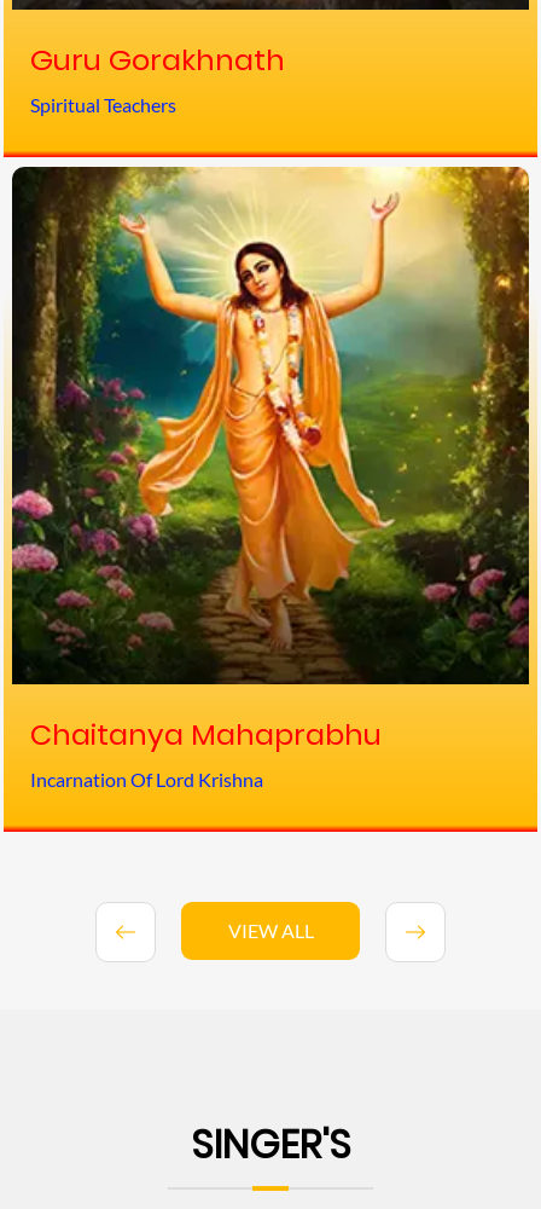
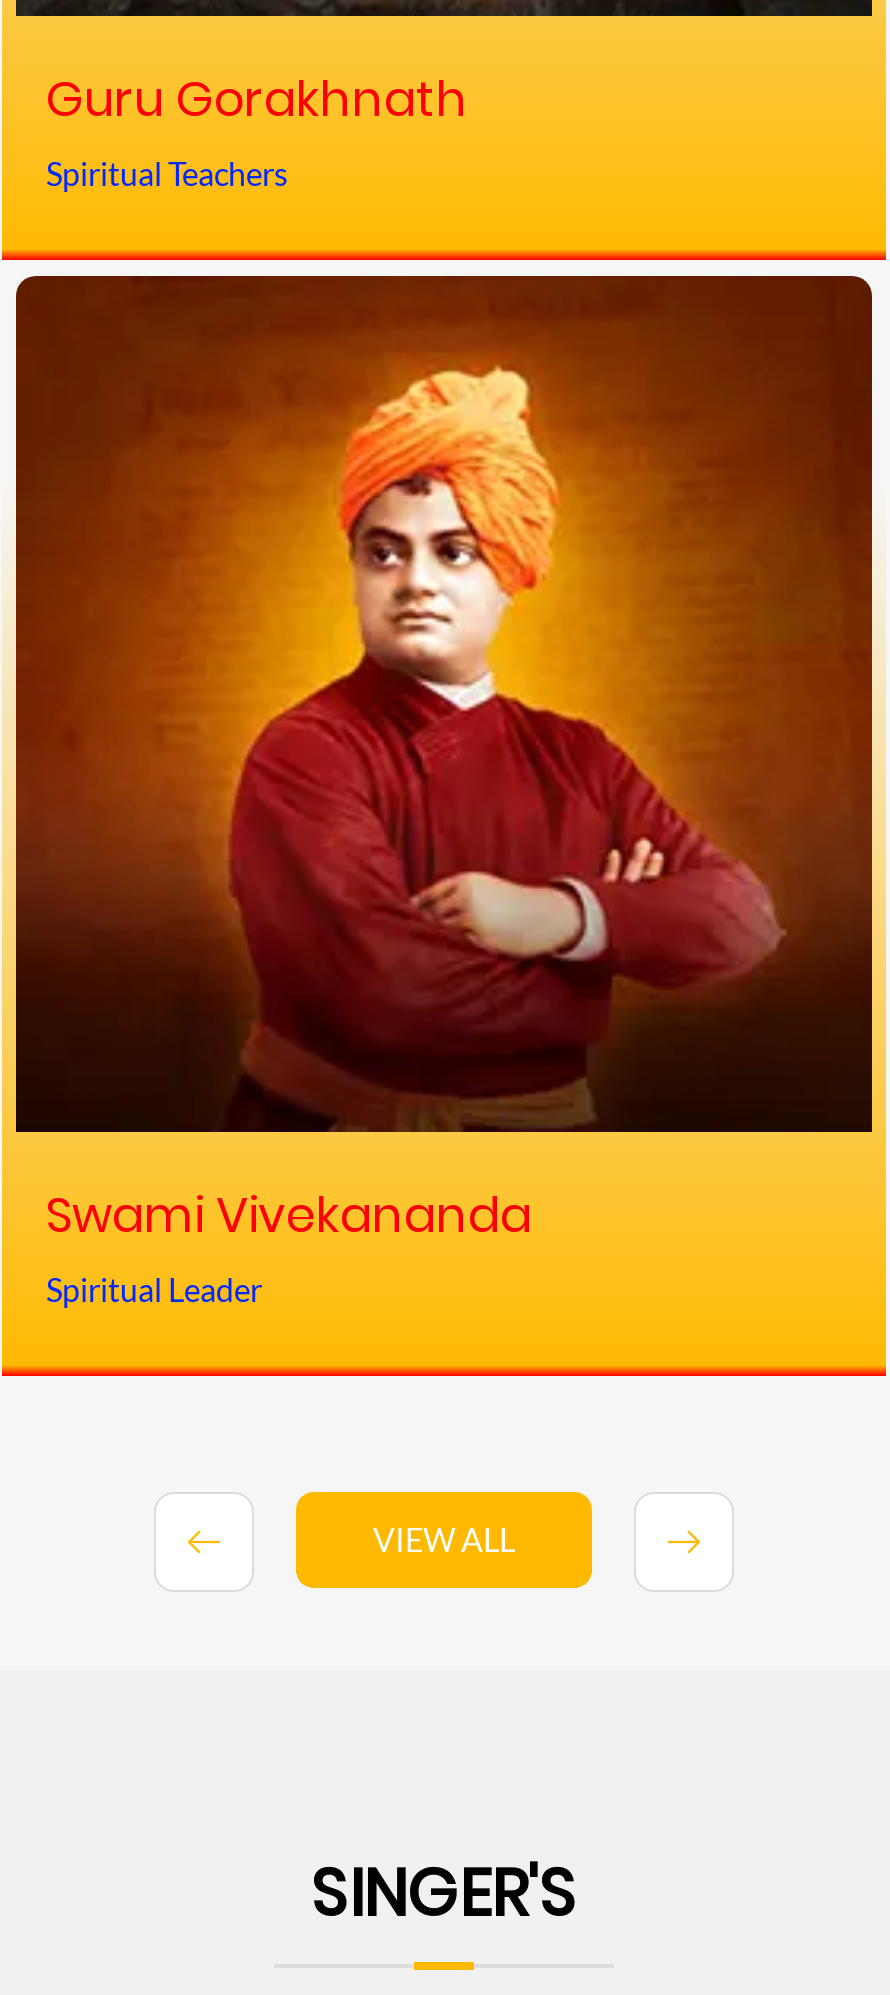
[11,166,530,791] [image] | Chaitanya Mahaprabhu | Incarnation Of Lord Krishna -> [14,274,874,1308] [image] | Swami Vivekananda | Spiritual Leader

